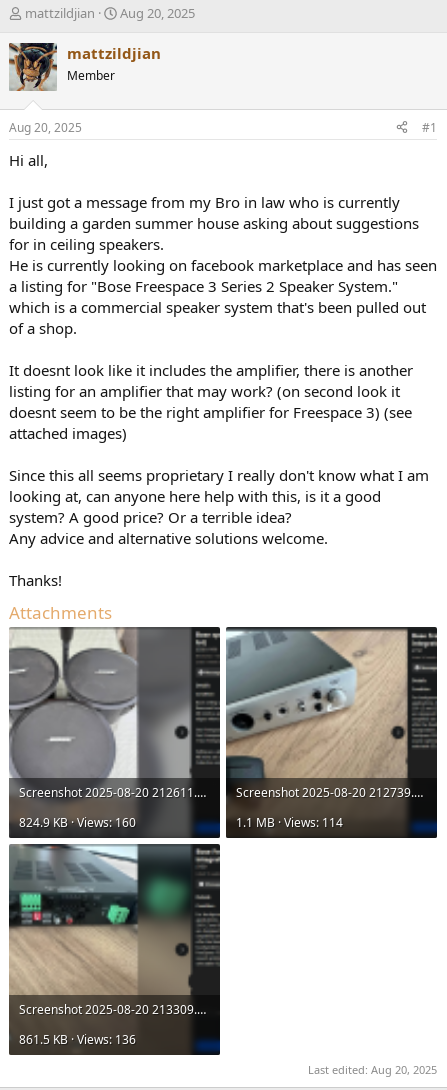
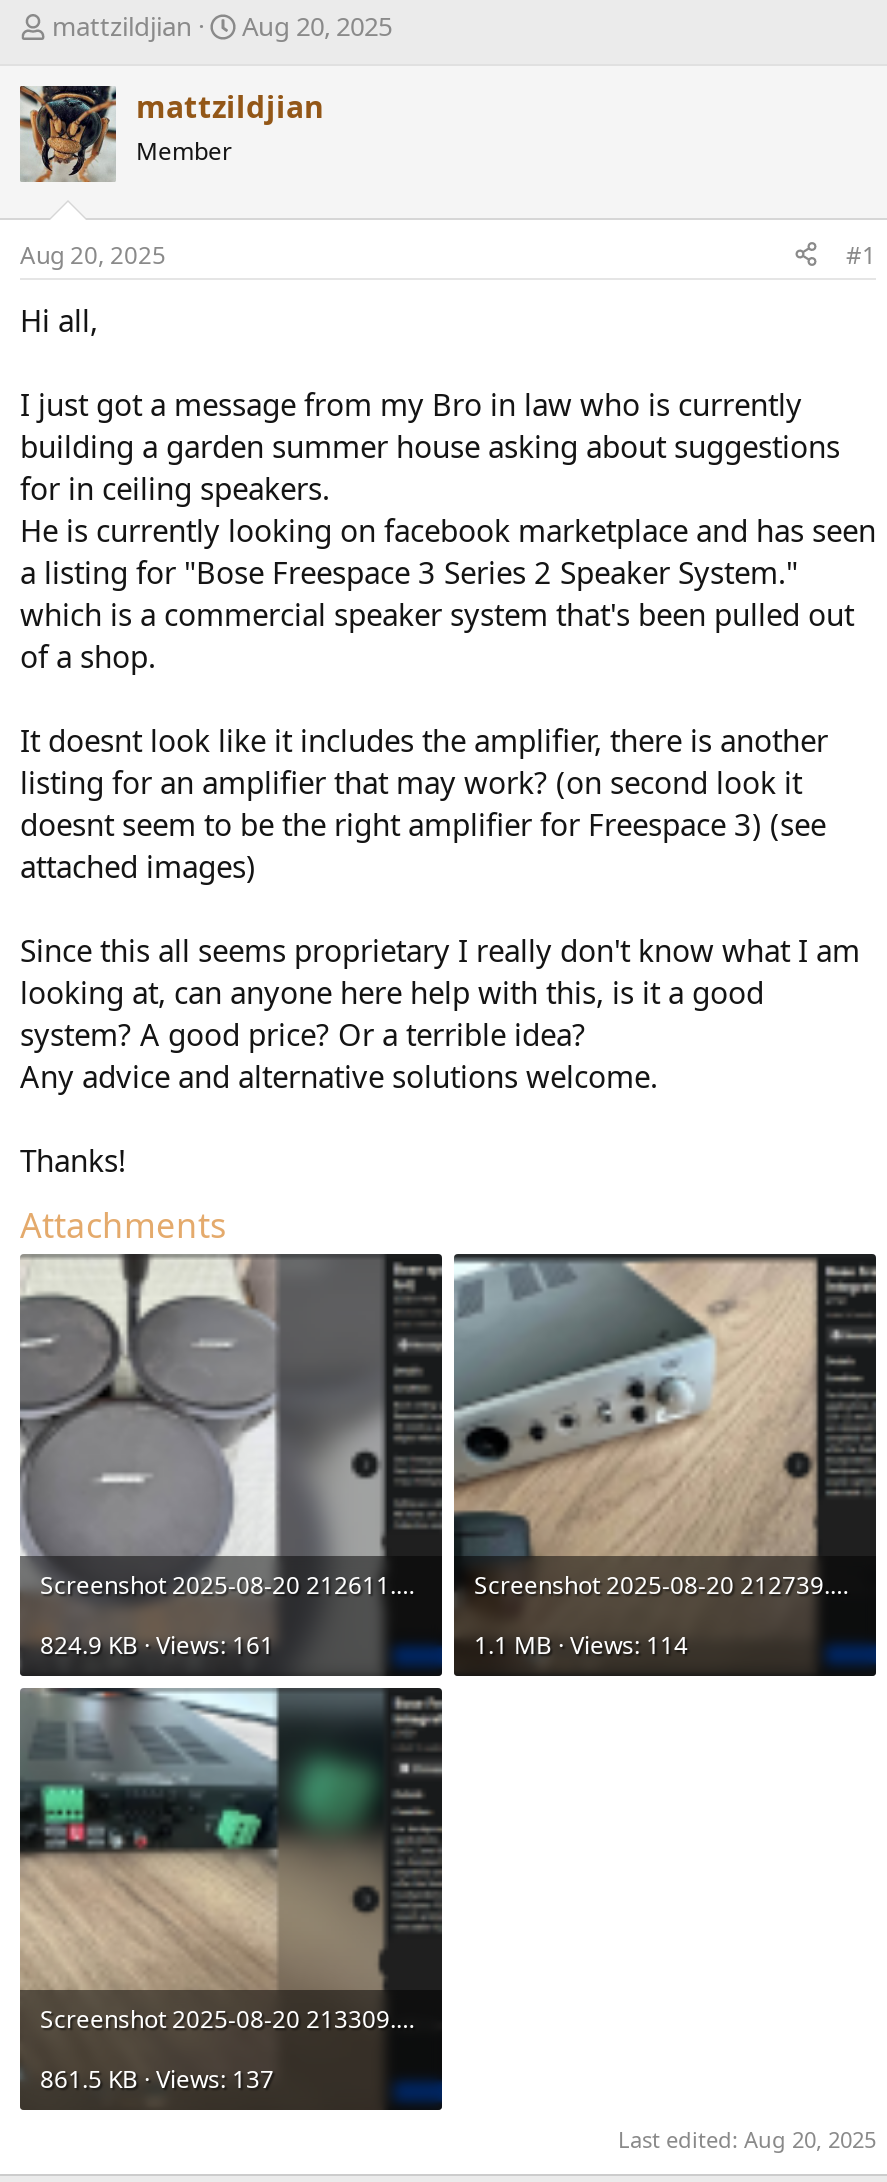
[19,813,136,830] 824.9 KB · Views: 160 -> [40,1627,274,1661] 824.9 KB · Views: 161
[19,1030,136,1047] 861.5 KB · Views: 136 -> [40,2061,274,2095] 861.5 KB · Views: 137

